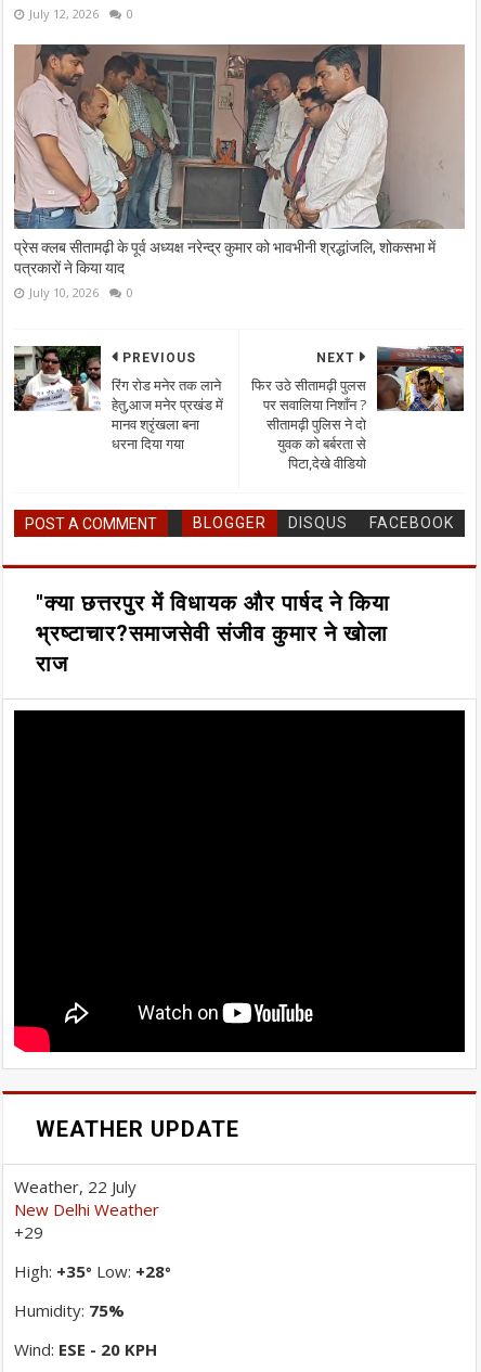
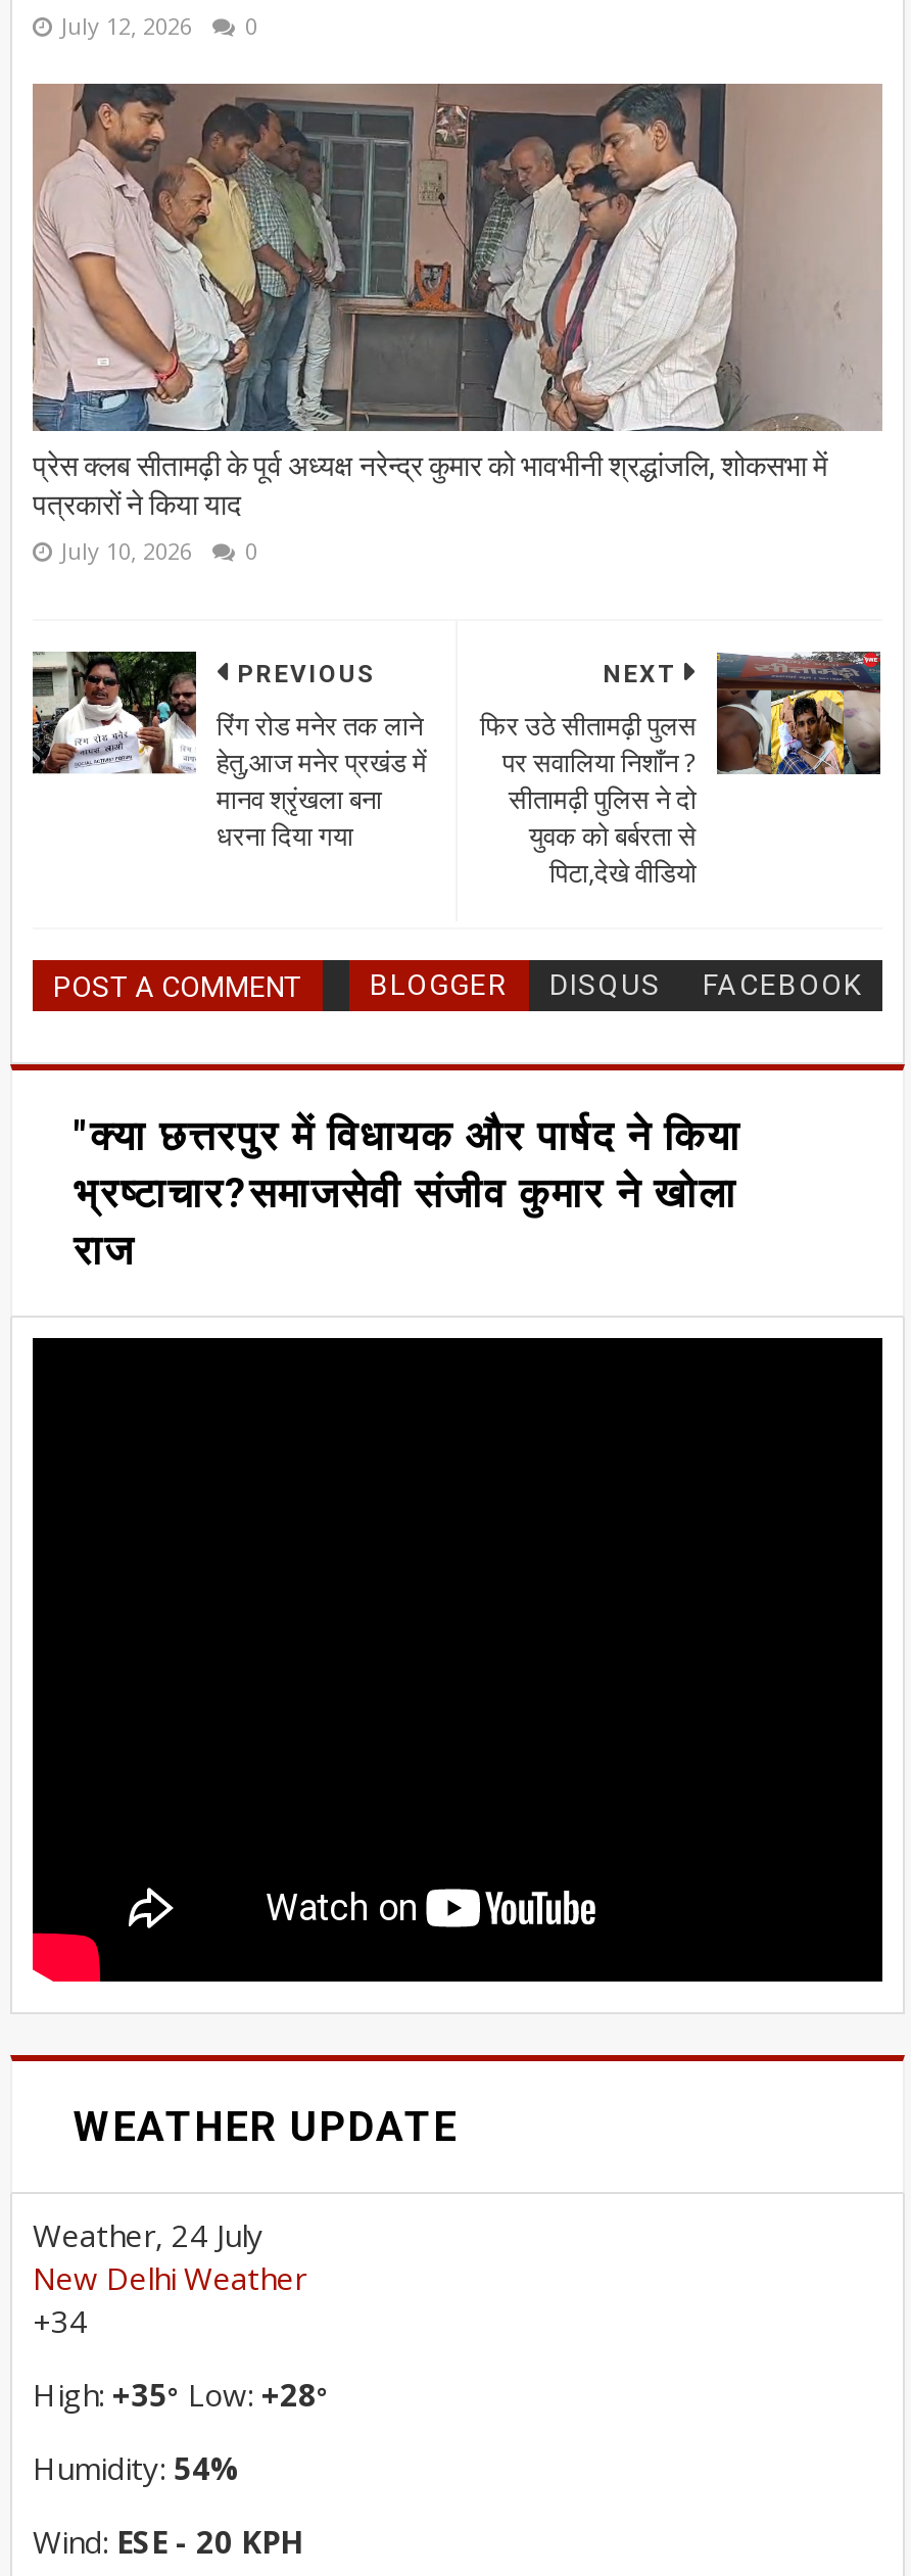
[14,1175,136,1197] Weather, 22 July -> [33,2214,263,2255] Weather, 24 July
[14,1221,43,1243] +29 -> [33,2300,88,2341] +34
[14,1299,125,1321] Humidity: 75% -> [33,2447,241,2488] Humidity: 54%

